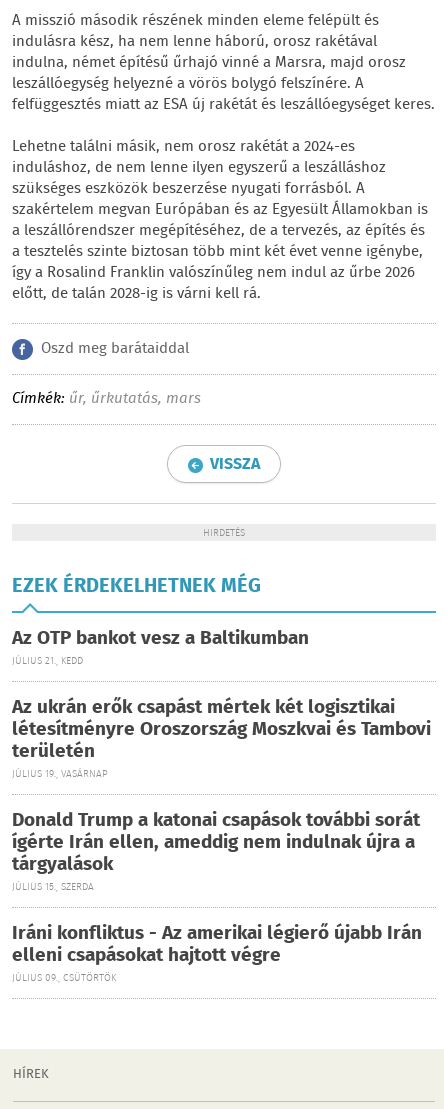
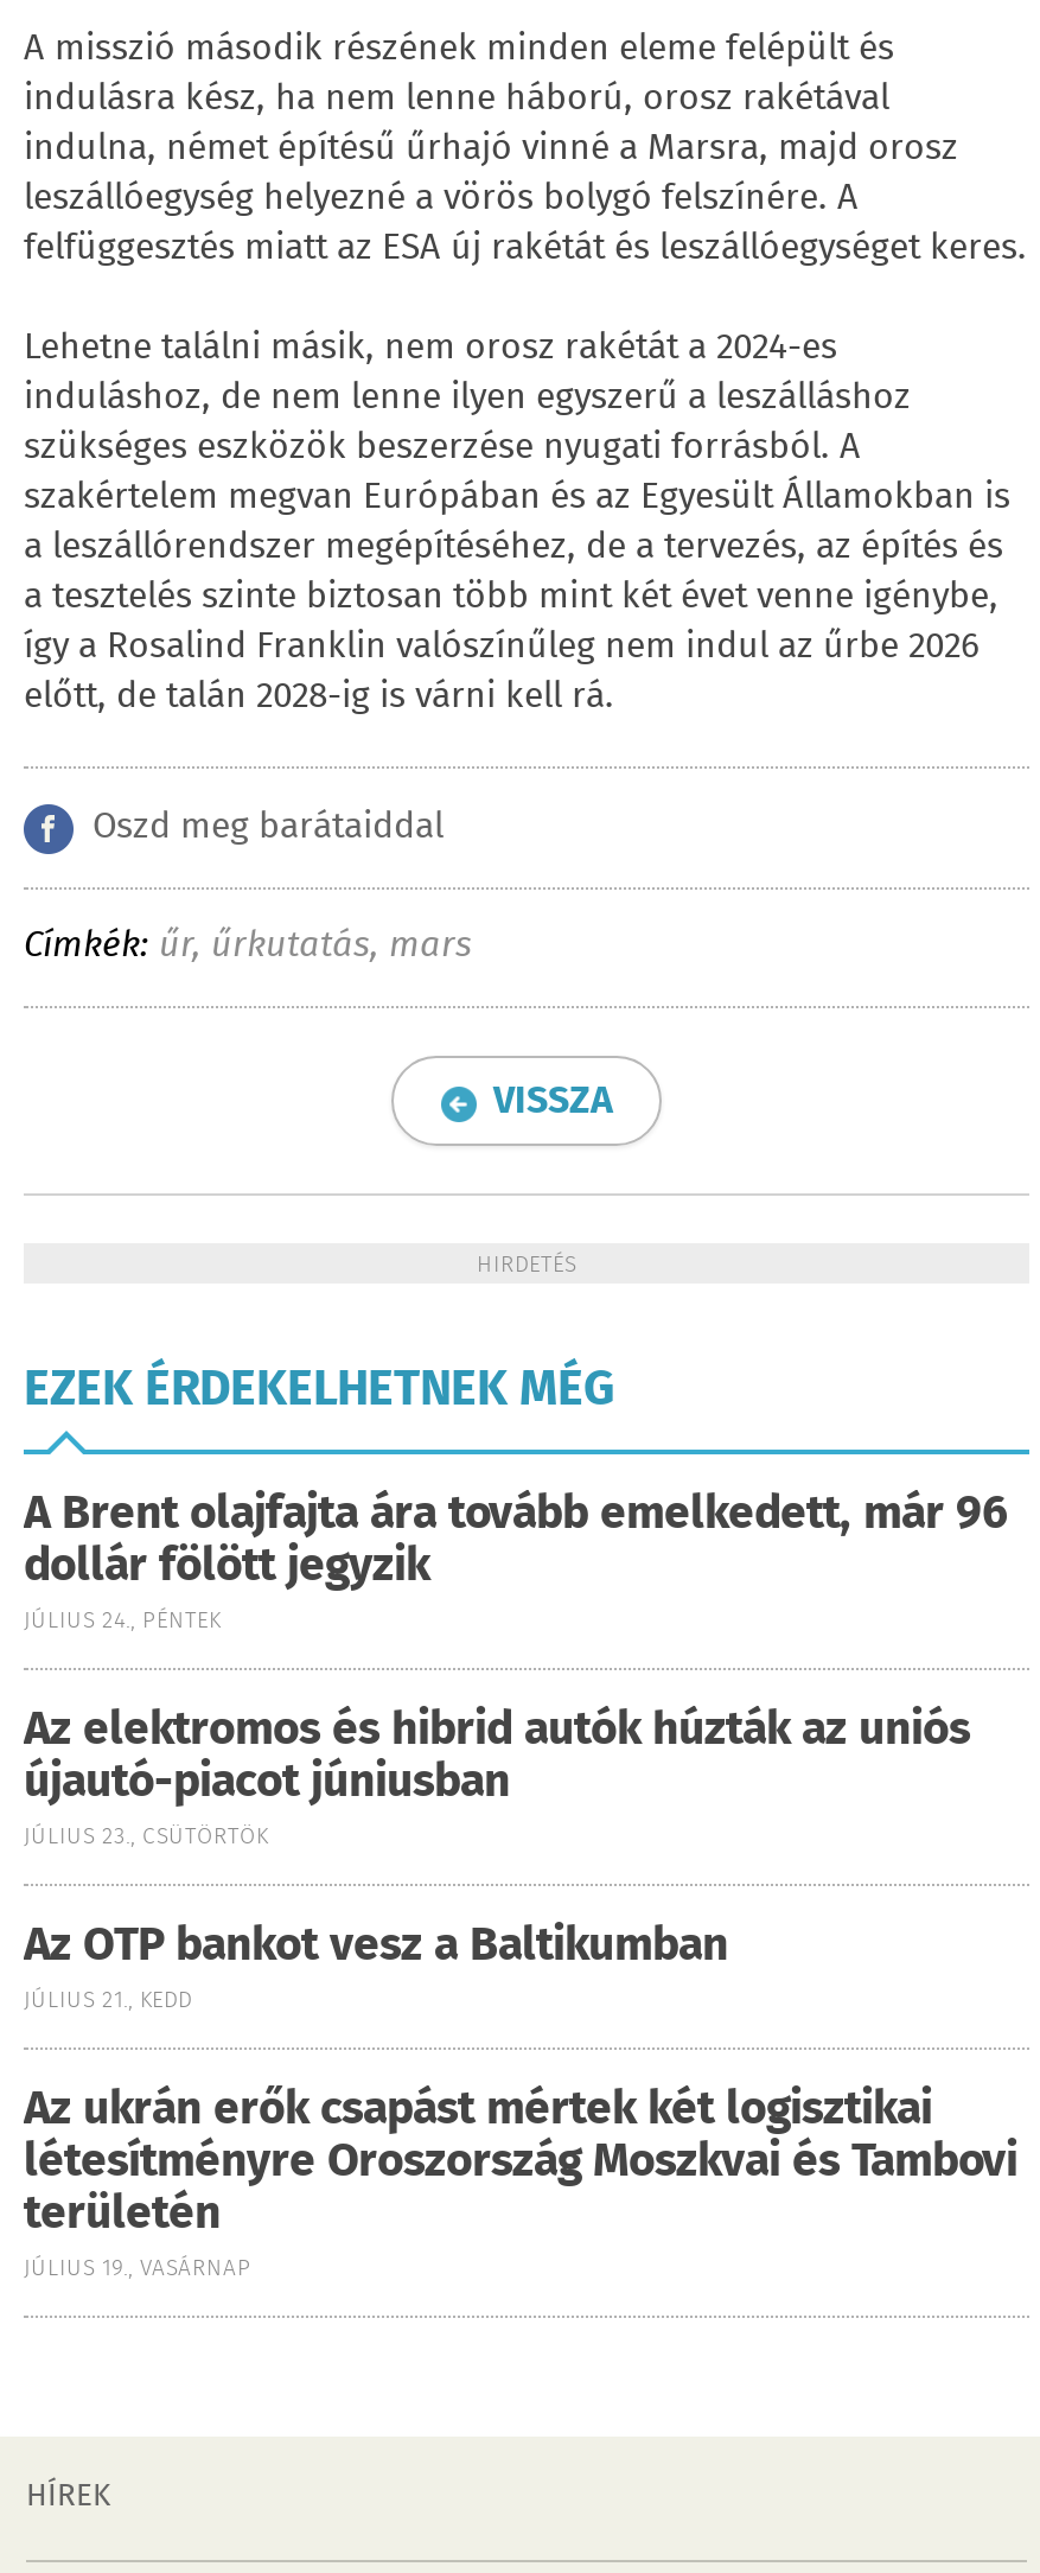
none -> [24,1480,1008,1855] A Brent olajfajta ára tovább emelkedett, már 96 | dollár fölött jegyzik | JÚLIUS 24., PÉNTEK | Az elektromos és hibrid autók húzták az uniós | újautó-piacot júniusban | JÚLIUS 23., CSÜTÖRTÖK
moved [12,624,431,782] -> [24,1912,1017,2287]: Az OTP bankot vesz a Baltikumban | JÚLIUS 21., KEDD | Az ukrán erők csapást mértek két logisztikai | létesítményre Oroszország Moszkvai és Tambovi | területén | JÚLIUS 19., VASÁRNAP
[12,806,422,986] Donald Trump a katonai csapások további sorát | ígérte Irán ellen, ameddig nem indulnak újra a | tárgyalások | JÚLIUS 15., SZERDA | Iráni konfliktus - Az amerikai légierő újabb Irán | elleni csapásokat hajtott végre | JÚLIUS 09., CSÜTÖRTÖK -> none

